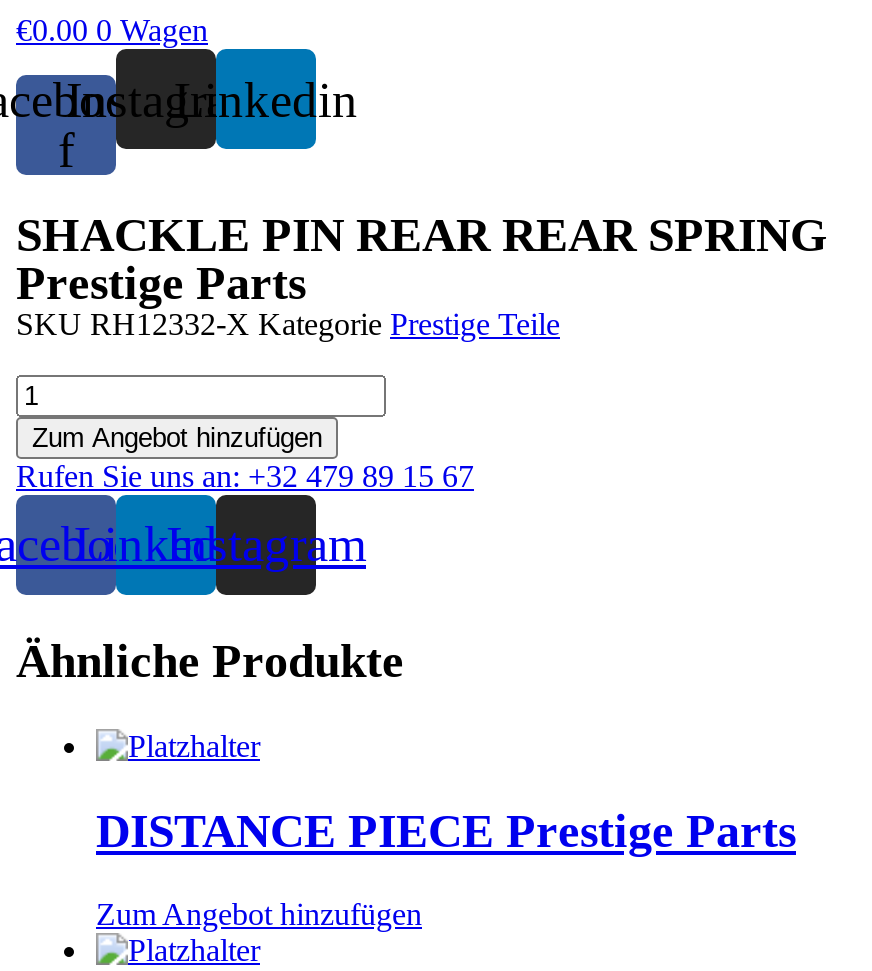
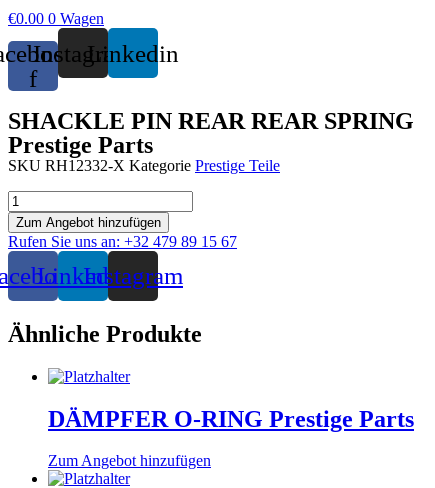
[96,804,796,856] DISTANCE PIECE Prestige Parts -> [48,405,414,431] DÄMPFER O-RING Prestige Parts

